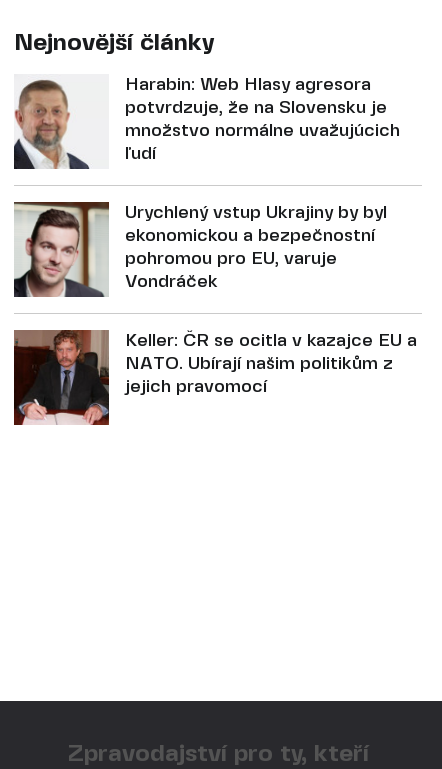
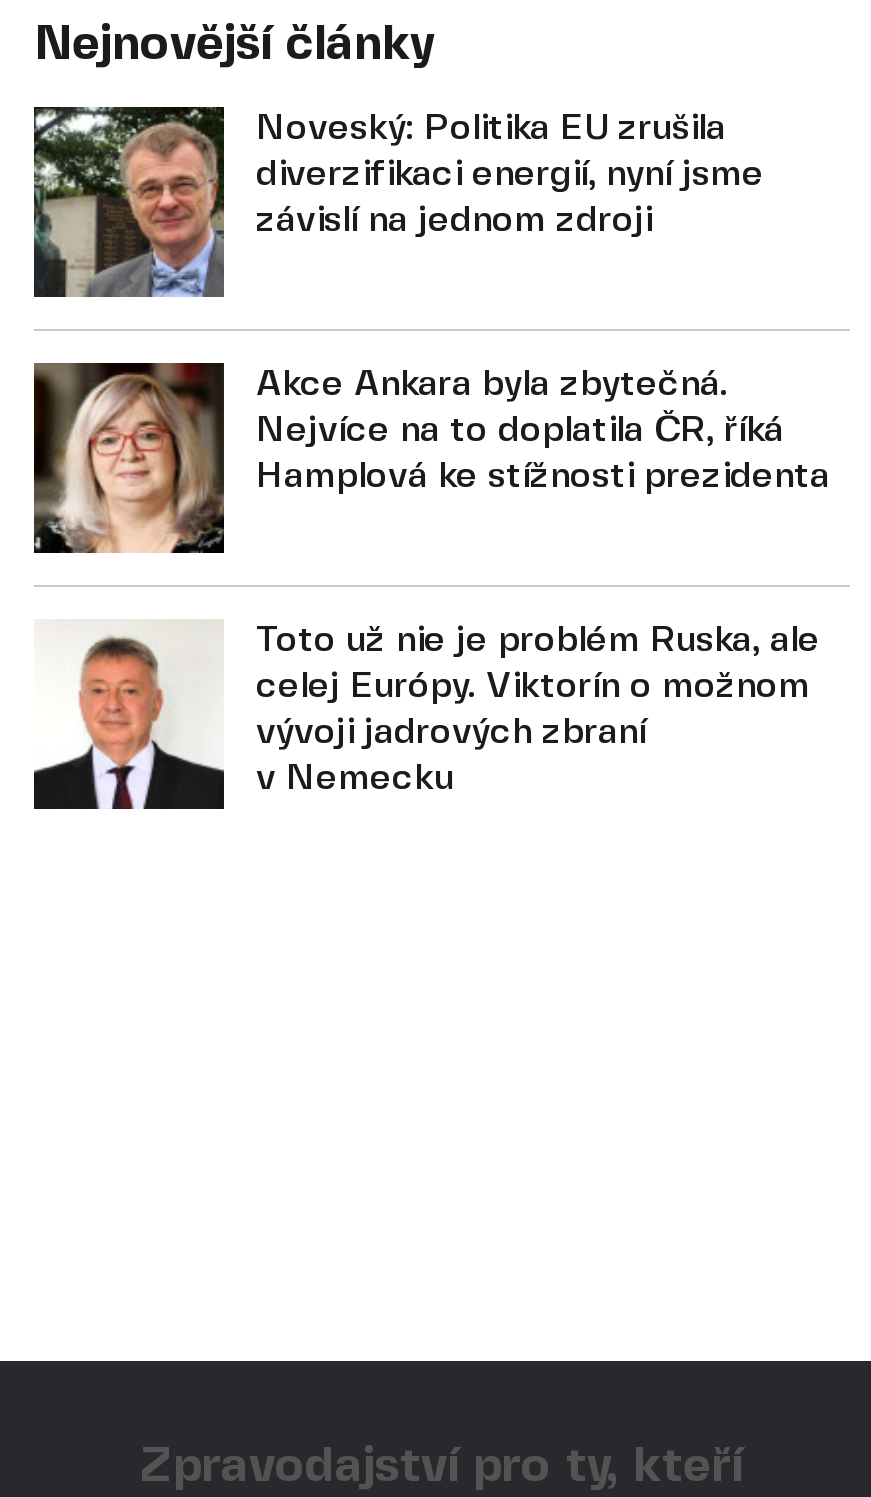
[14,74,400,170] [image] | Harabin: Web Hlasy agresora | potvrdzuje, že na Slovensku je | množstvo normálne uvažujúcich | ľudí -> [32,105,764,299] [image] | Noveský: Politika EU zrušila | diverzifikaci energií, nyní jsme | závislí na jednom zdroji
[14,202,387,298] [image] | Urychlený vstup Ukrajiny by byl | ekonomickou a bezpečnostní | pohromou pro EU, varuje | Vondráček -> [32,363,830,555] [image] | Akce Ankara byla zbytečná. | Nejvíce na to doplatila ČR, říká | Hamplová ke stížnosti prezidenta
[13,329,417,426] [image] | Keller: ČR se ocitla v kazajce EU a | NATO. Ubírají našim politikům z | jejich pravomocí -> [32,619,820,811] [image] | Toto už nie je problém Ruska, ale | celej Európy. Viktorín o možnom | vývoji jadrových zbraní | v Nemecku

